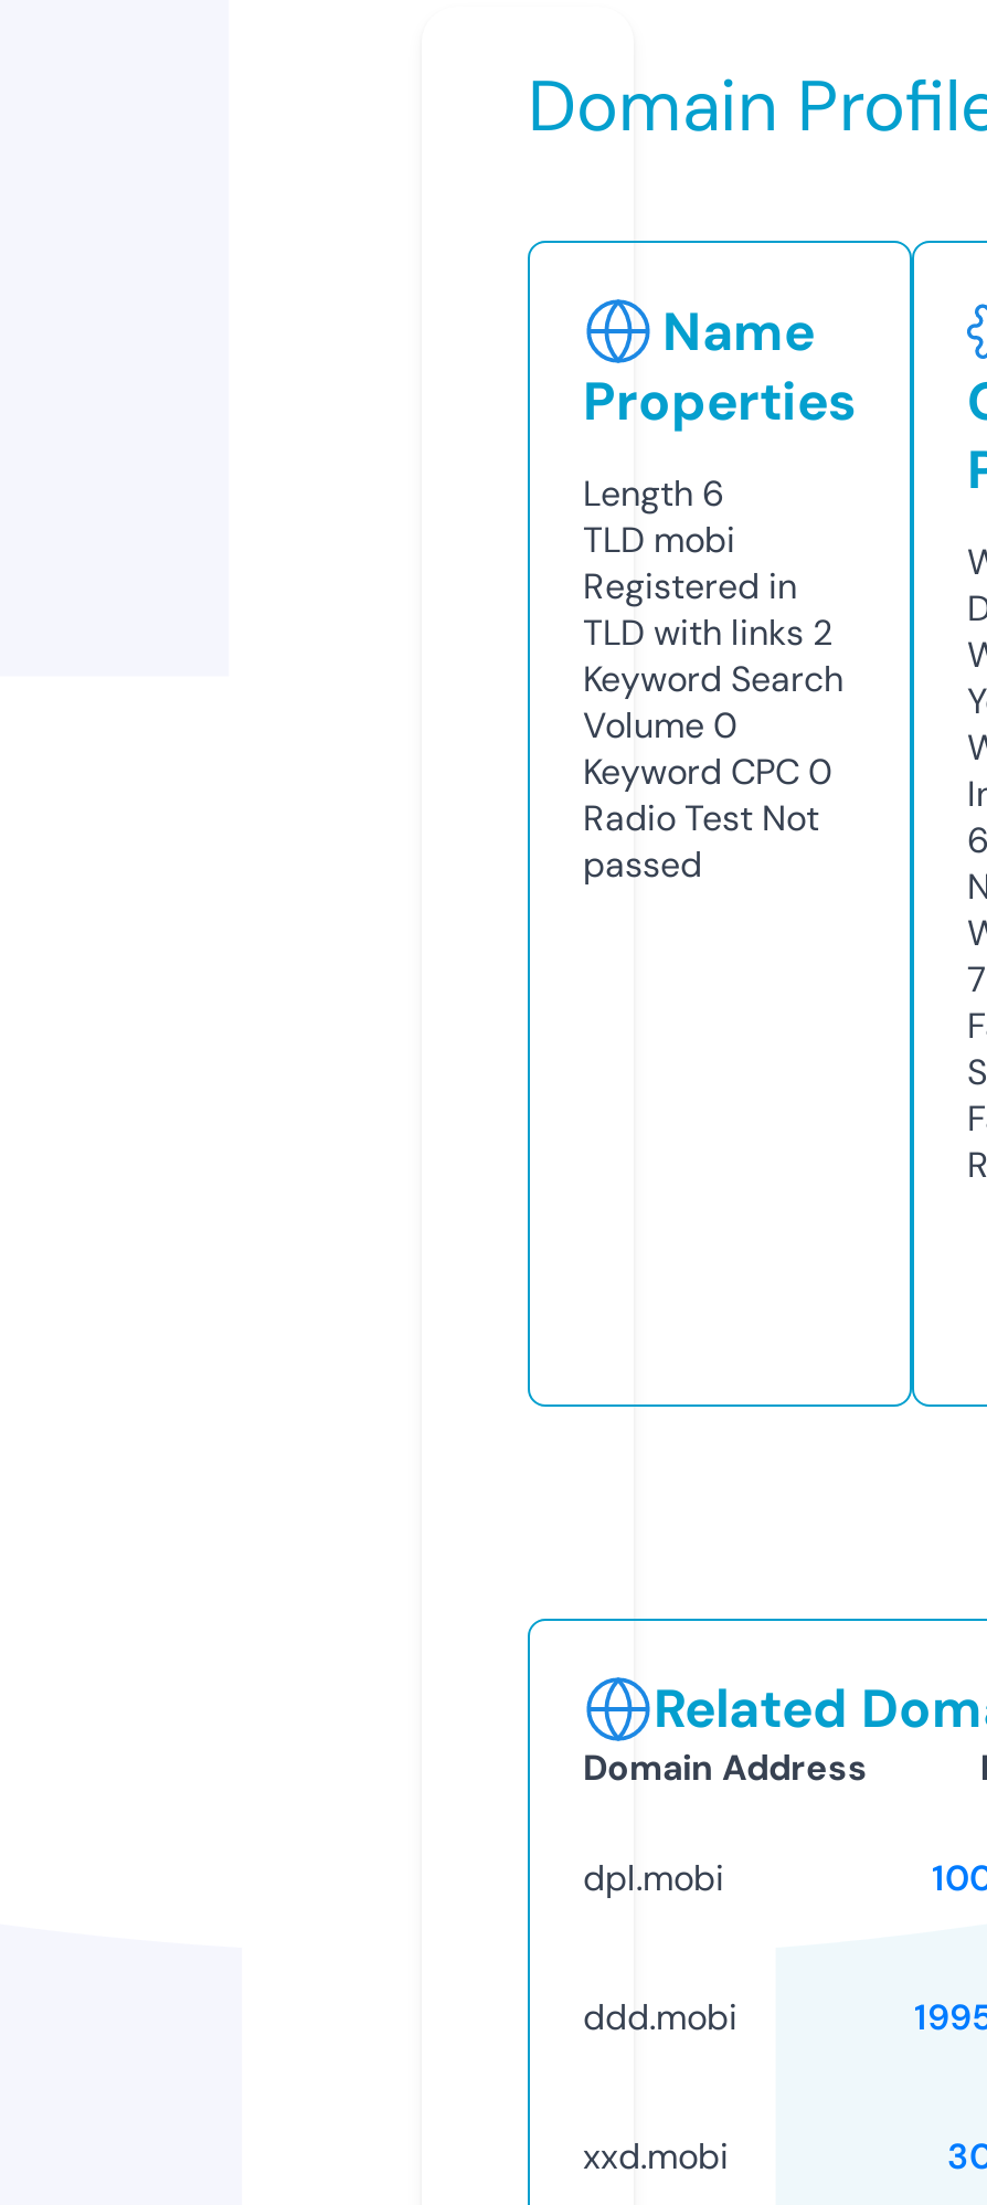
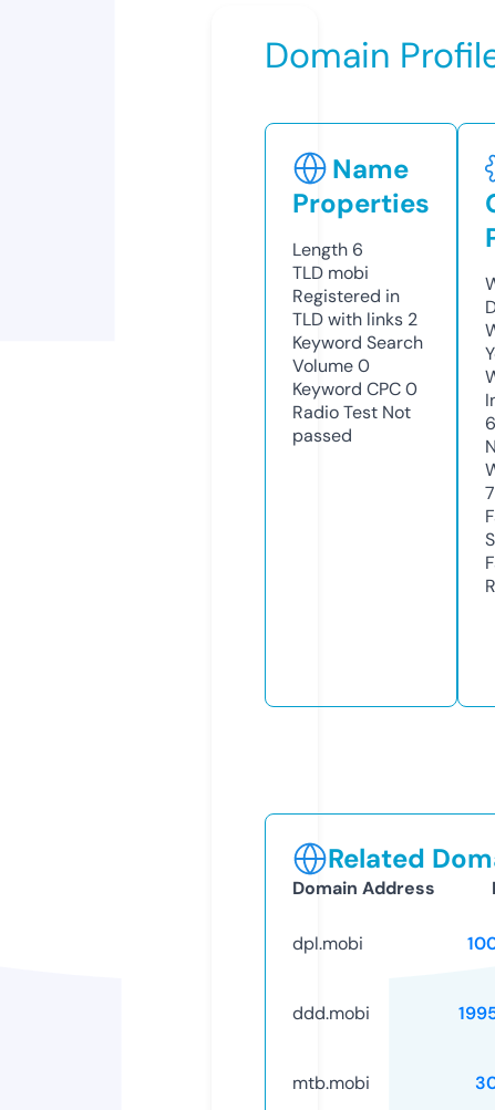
[583,2133,729,2179] xxd.mobi -> [292,1071,370,1094] mtb.mobi

